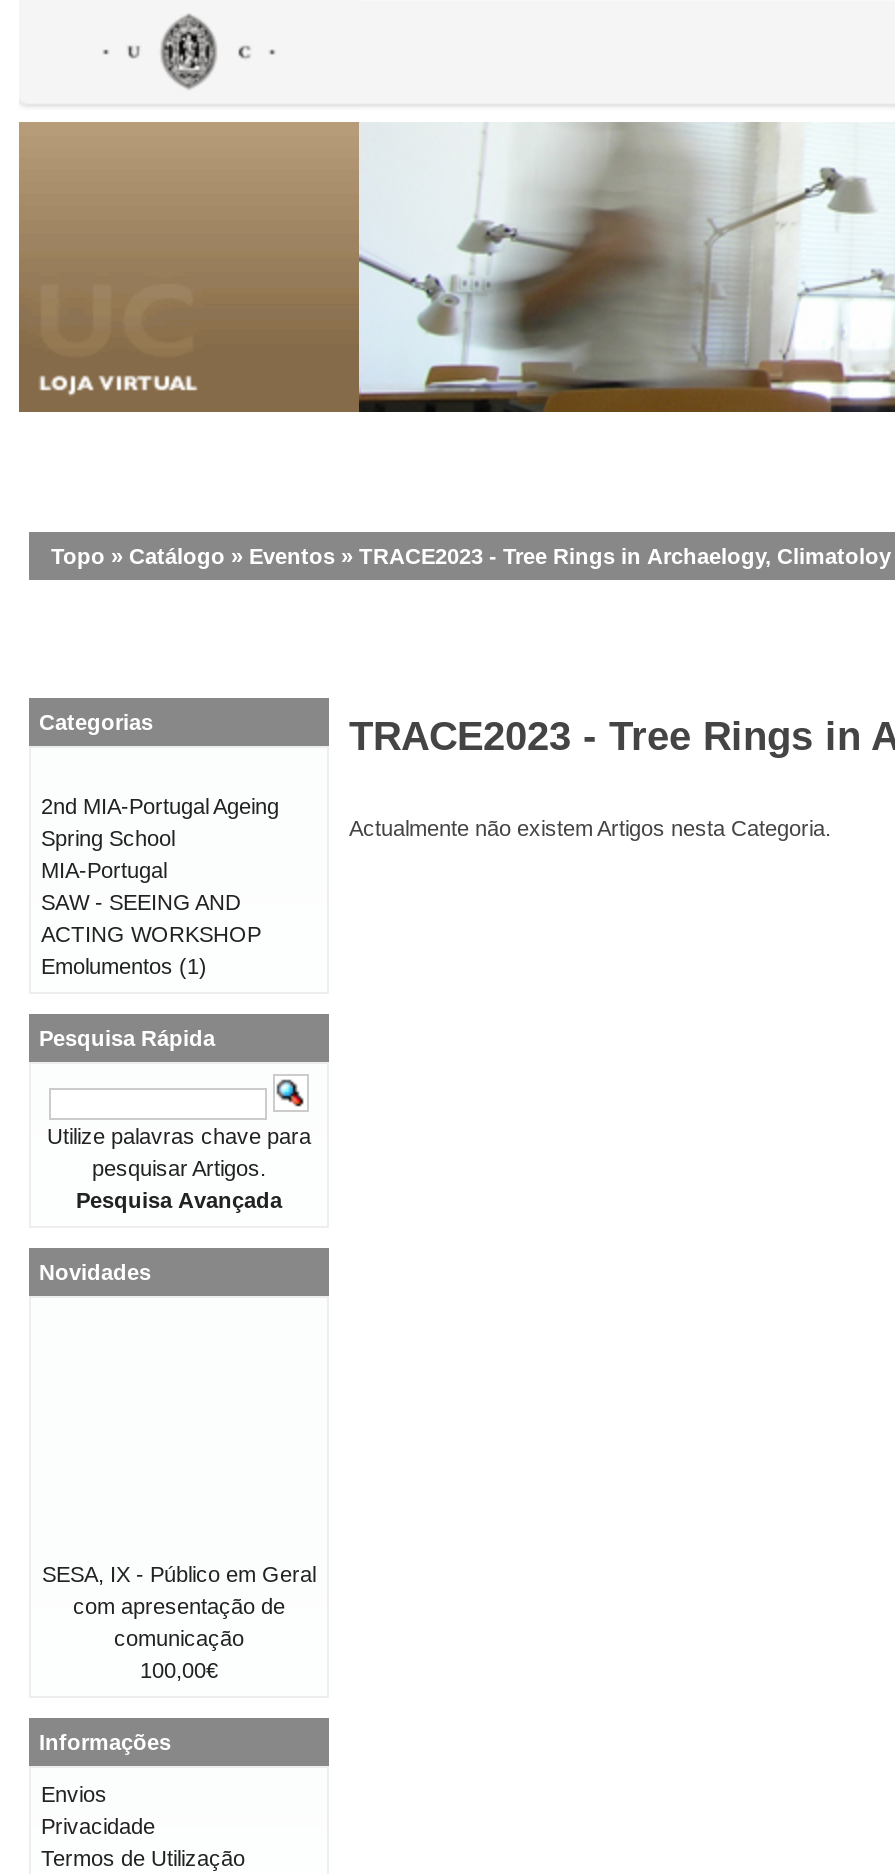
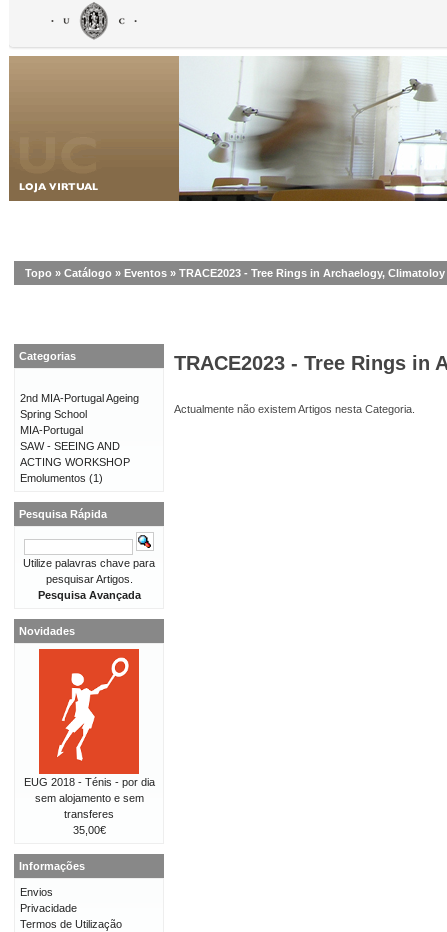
none -> [38,648,140,769] [image]
[42,1562,316,1682] SESA, IX - Público em Geral | com apresentação de | comunicação | 100,00€ -> [23,776,154,836] EUG 2018 - Ténis - por dia | sem alojamento e sem | transferes | 35,00€

